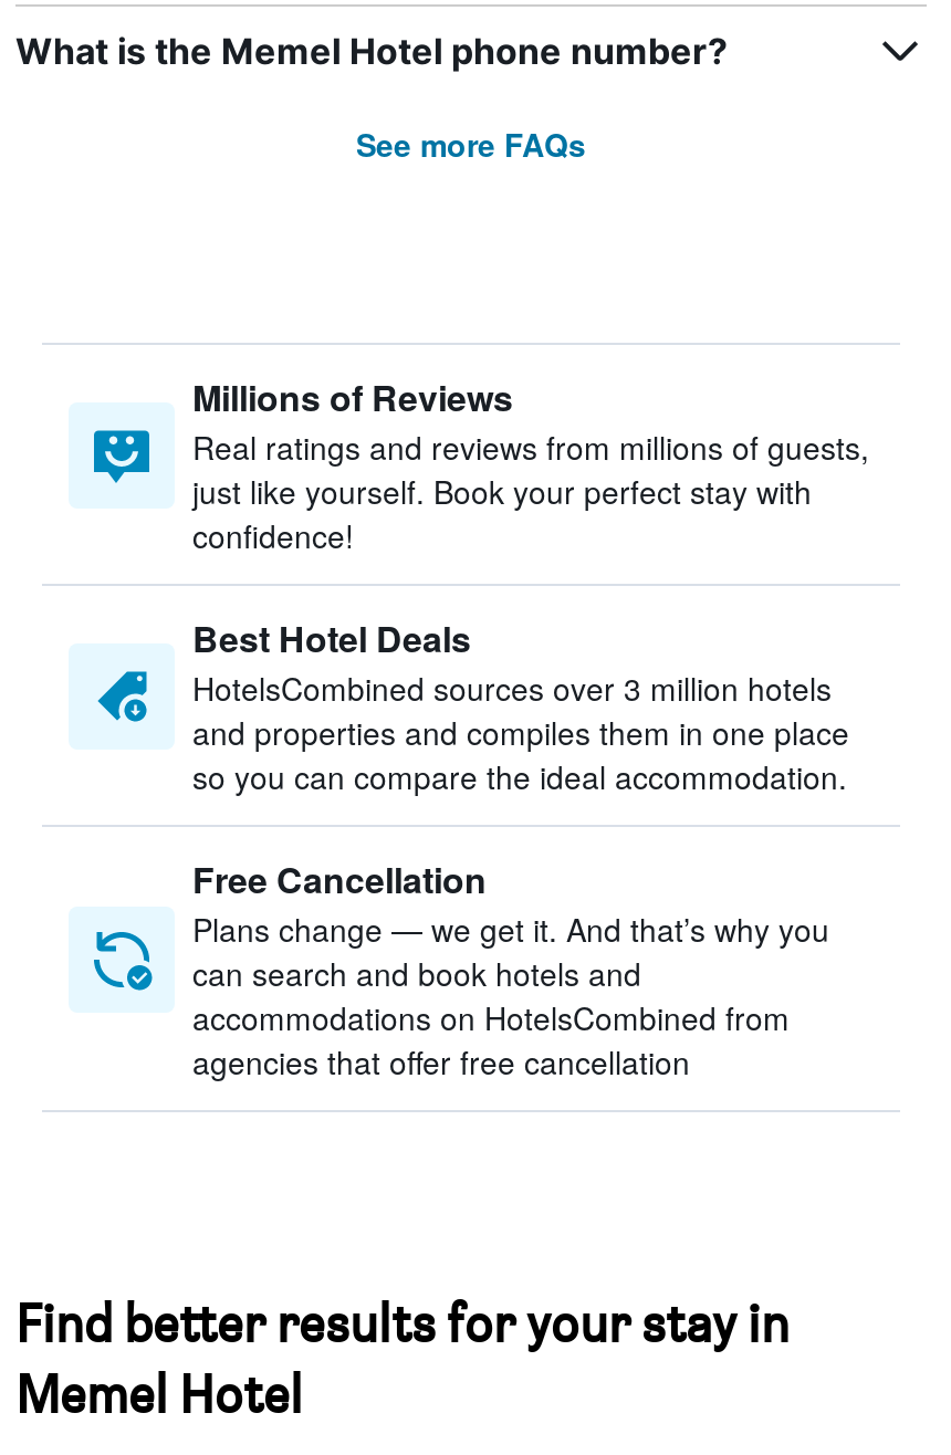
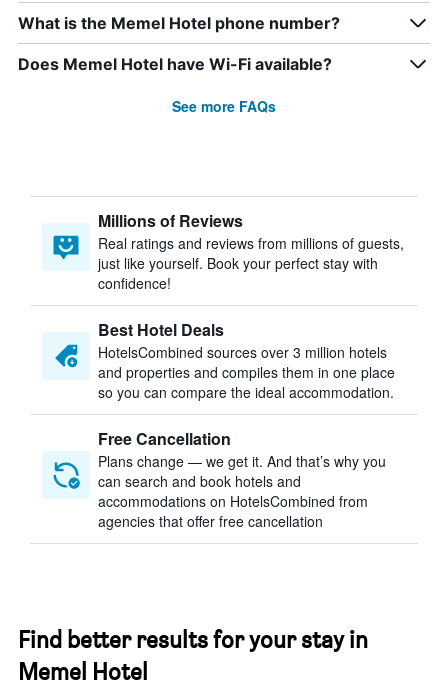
none -> [18,54,332,74] Does Memel Hotel have Wi-Fi available?

